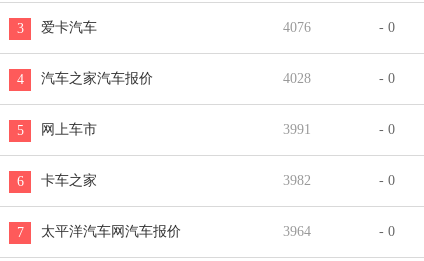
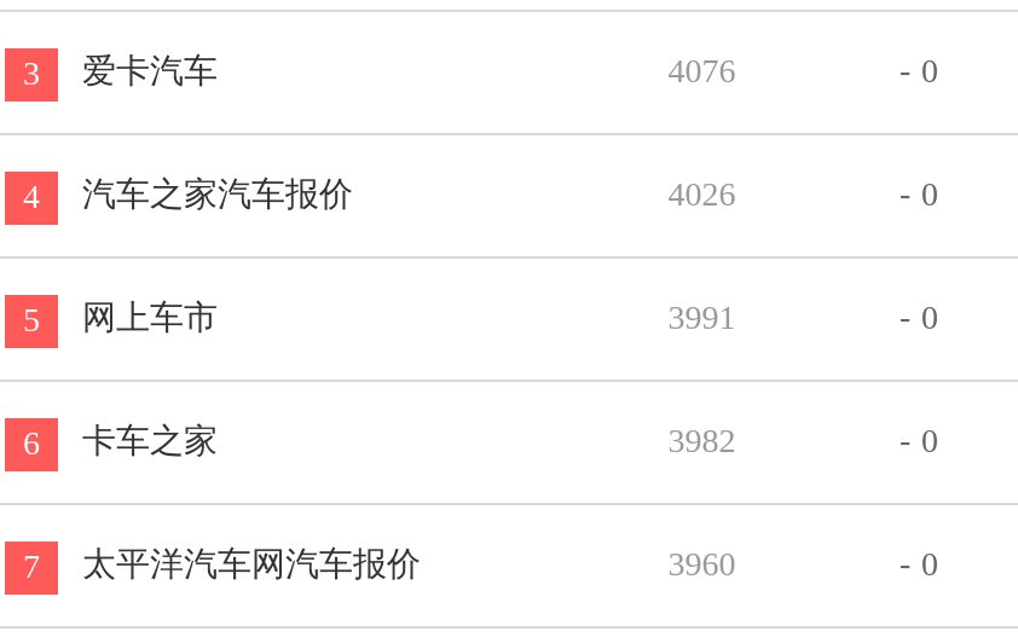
[283,71,311,86] 4028 -> [668,176,736,212] 4026
[283,224,311,239] 3964 -> [668,546,736,582] 3960

